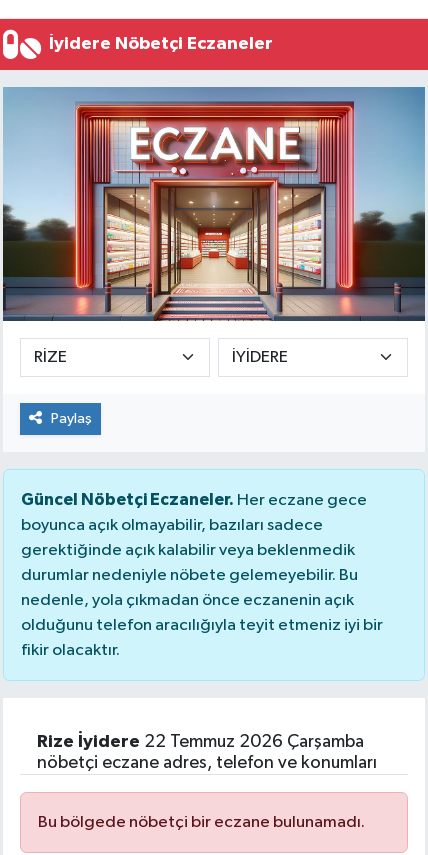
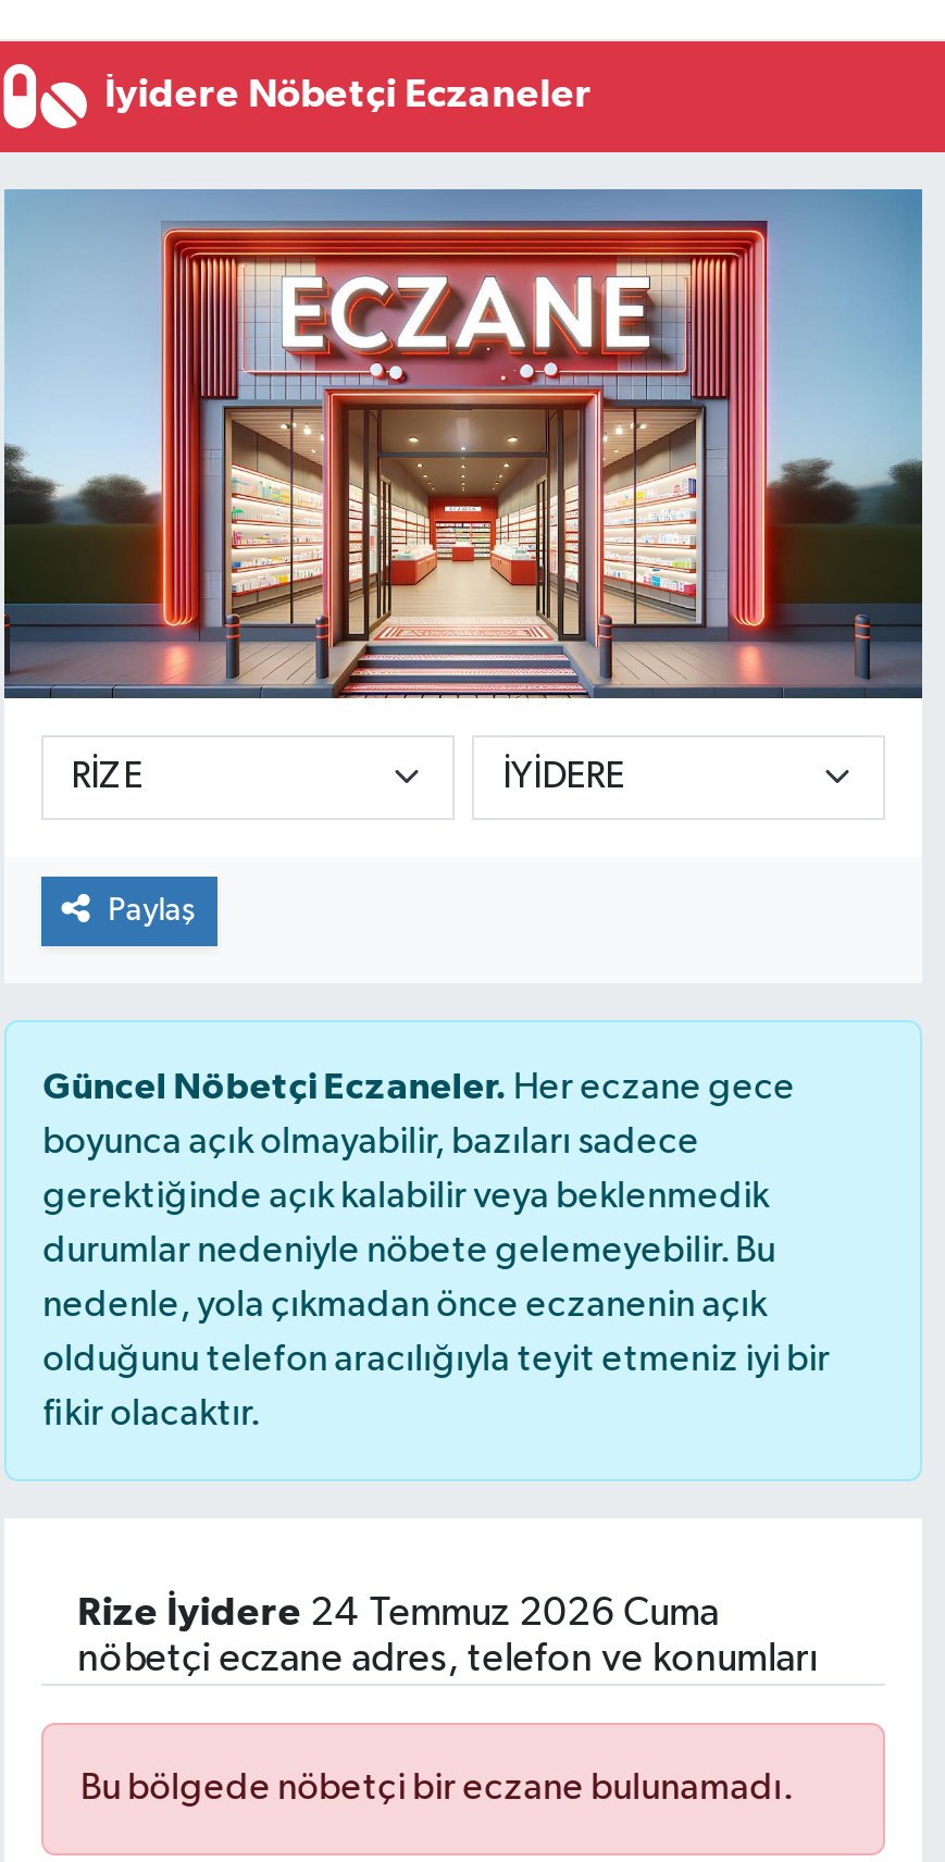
[37,733,364,751] Rize İyidere 22 Temmuz 2026 Çarşamba -> [78,1595,719,1634] Rize İyidere 24 Temmuz 2026 Cuma

